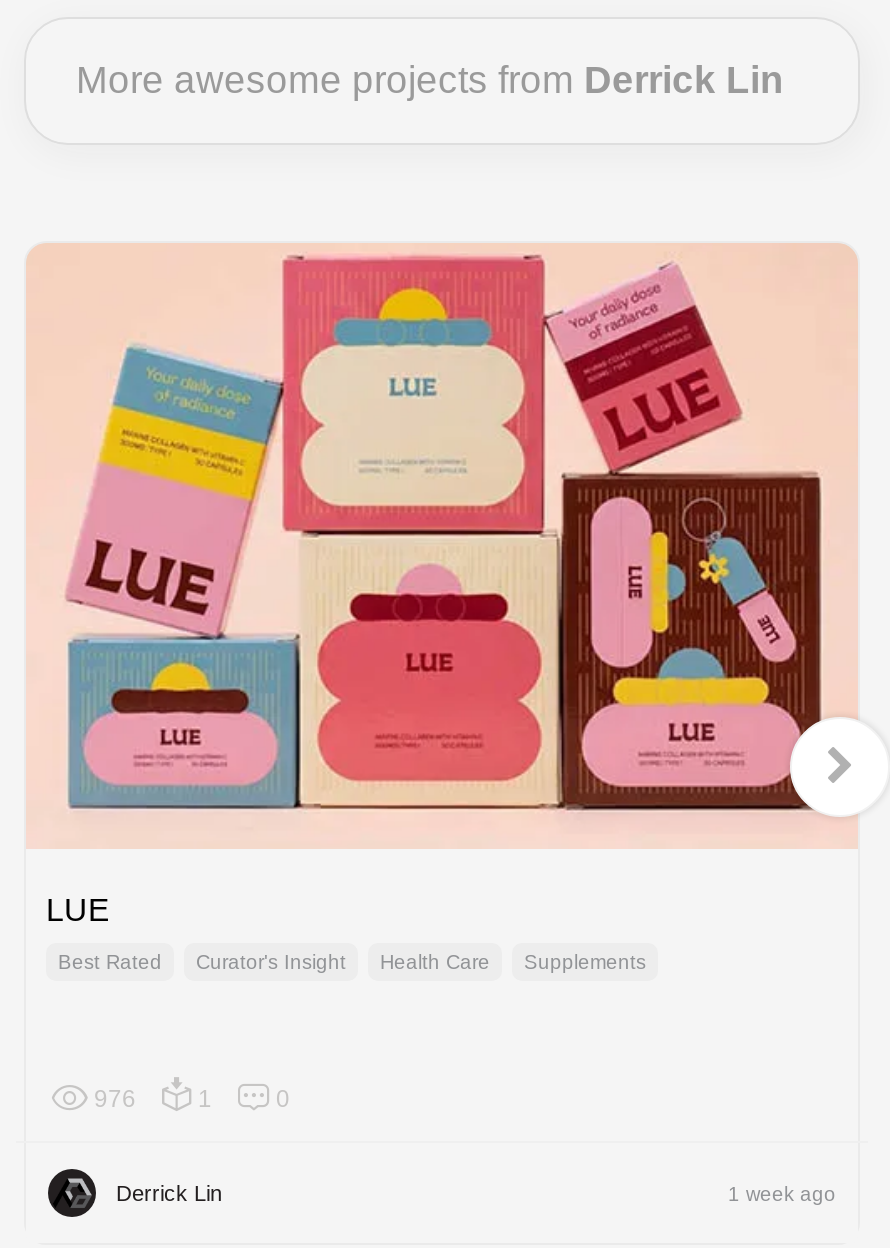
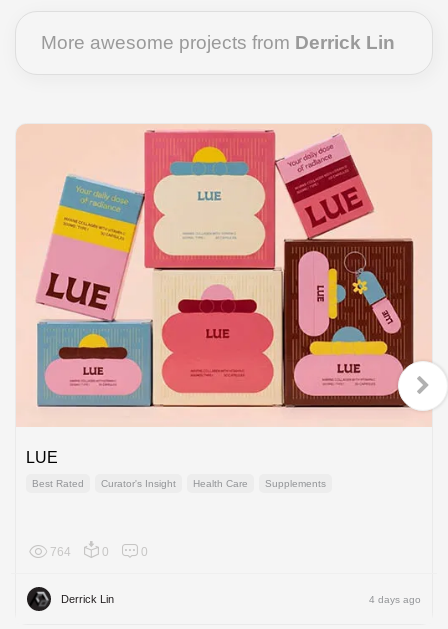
[94,1084,136,1112] 976 -> [50,545,71,559] 764
[198,1084,212,1112] 1 -> [102,545,109,559] 0
[728,1183,836,1205] 1 week ago -> [369,594,421,605] 4 days ago

